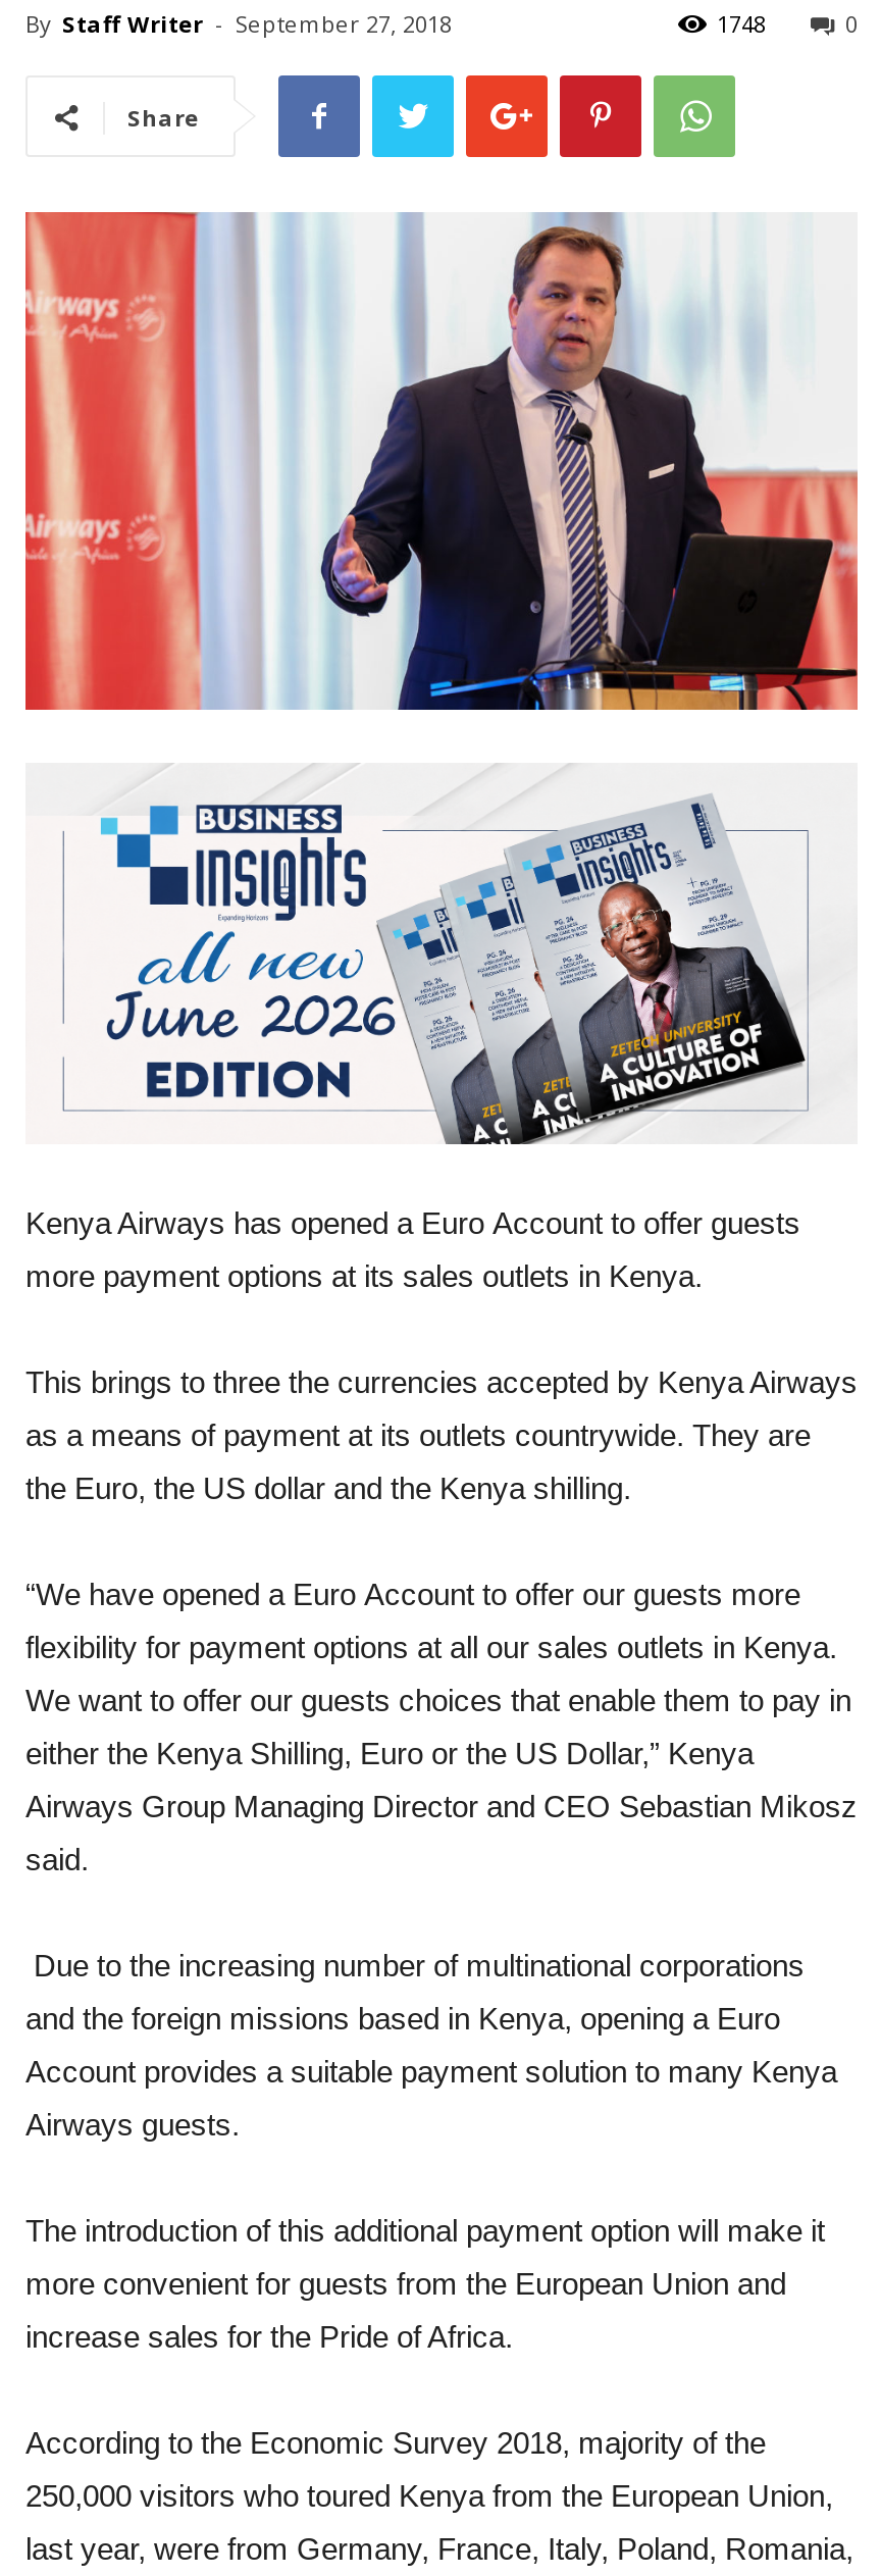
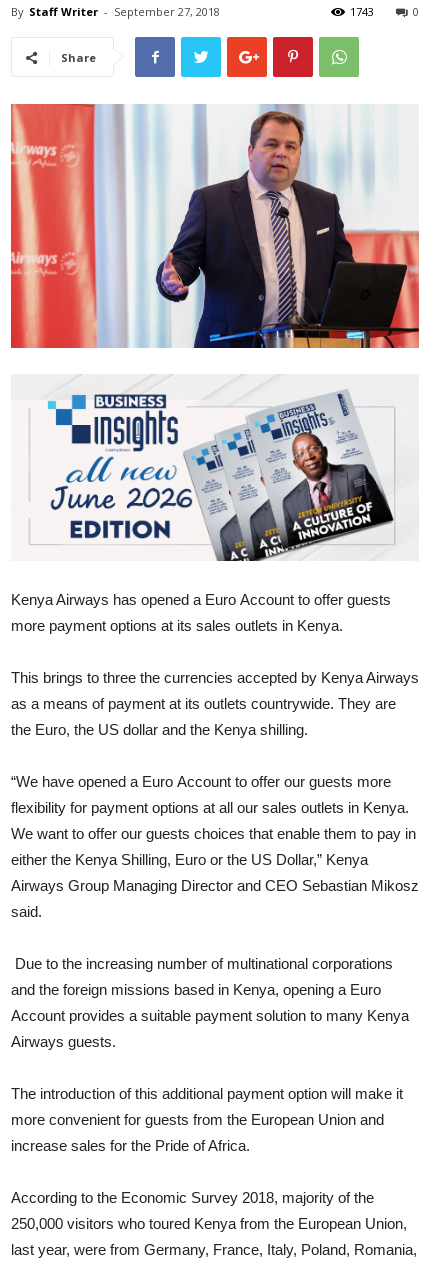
[717,8,766,39] 1748 -> [350,4,374,19] 1743

